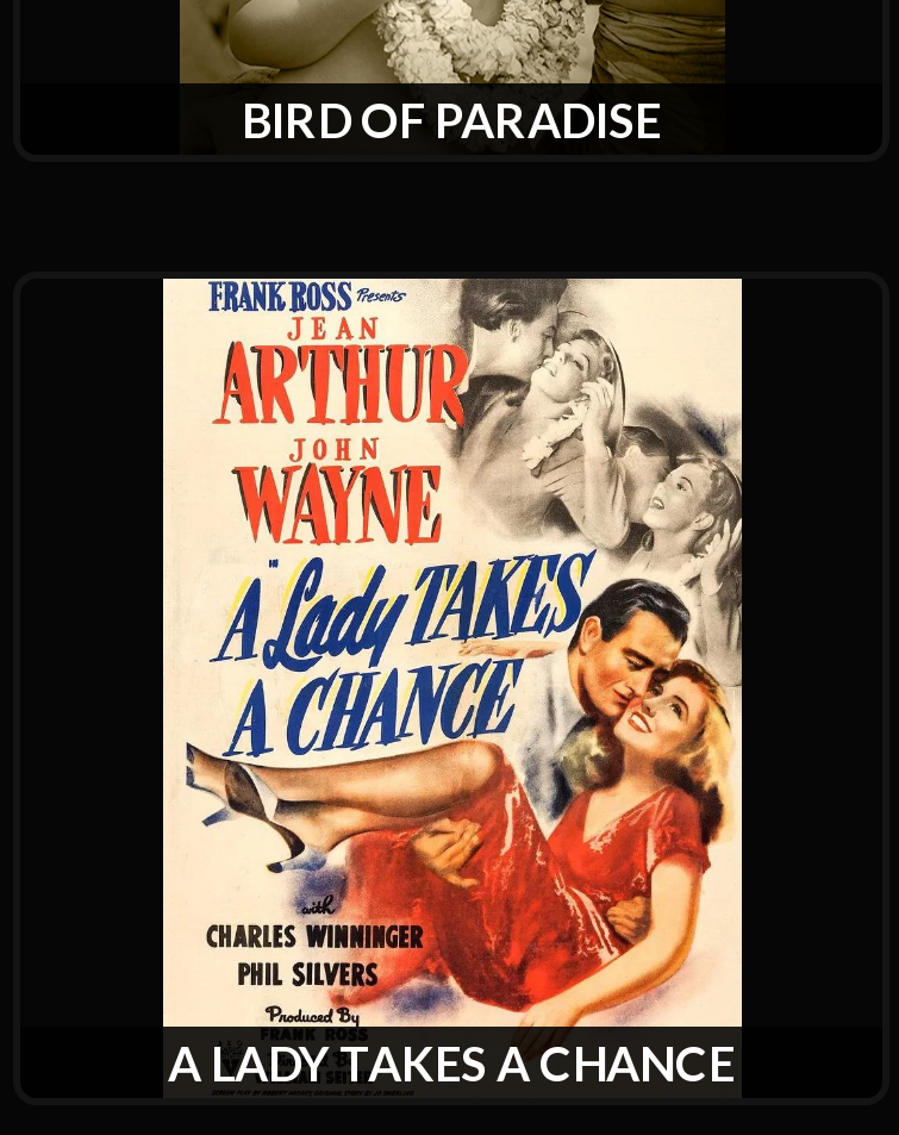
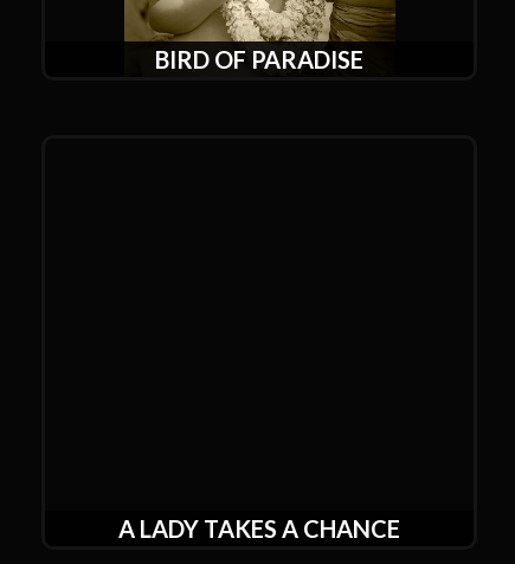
[161,276,744,1027] [image] -> none

